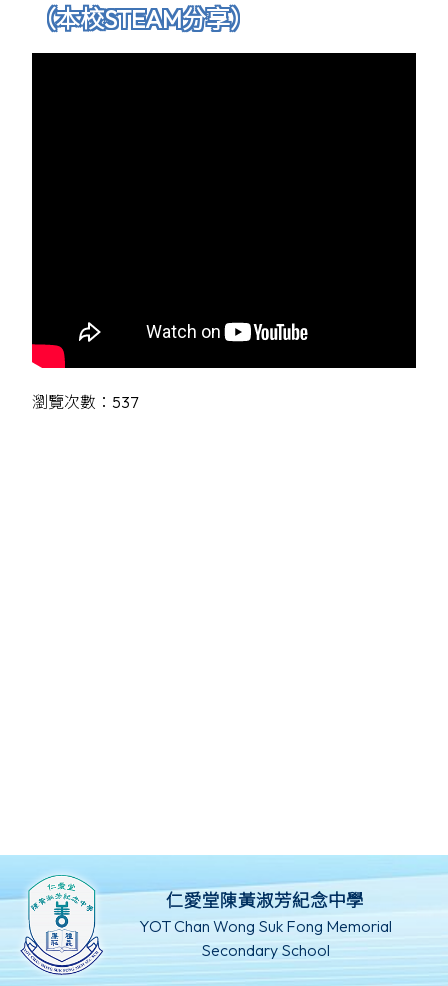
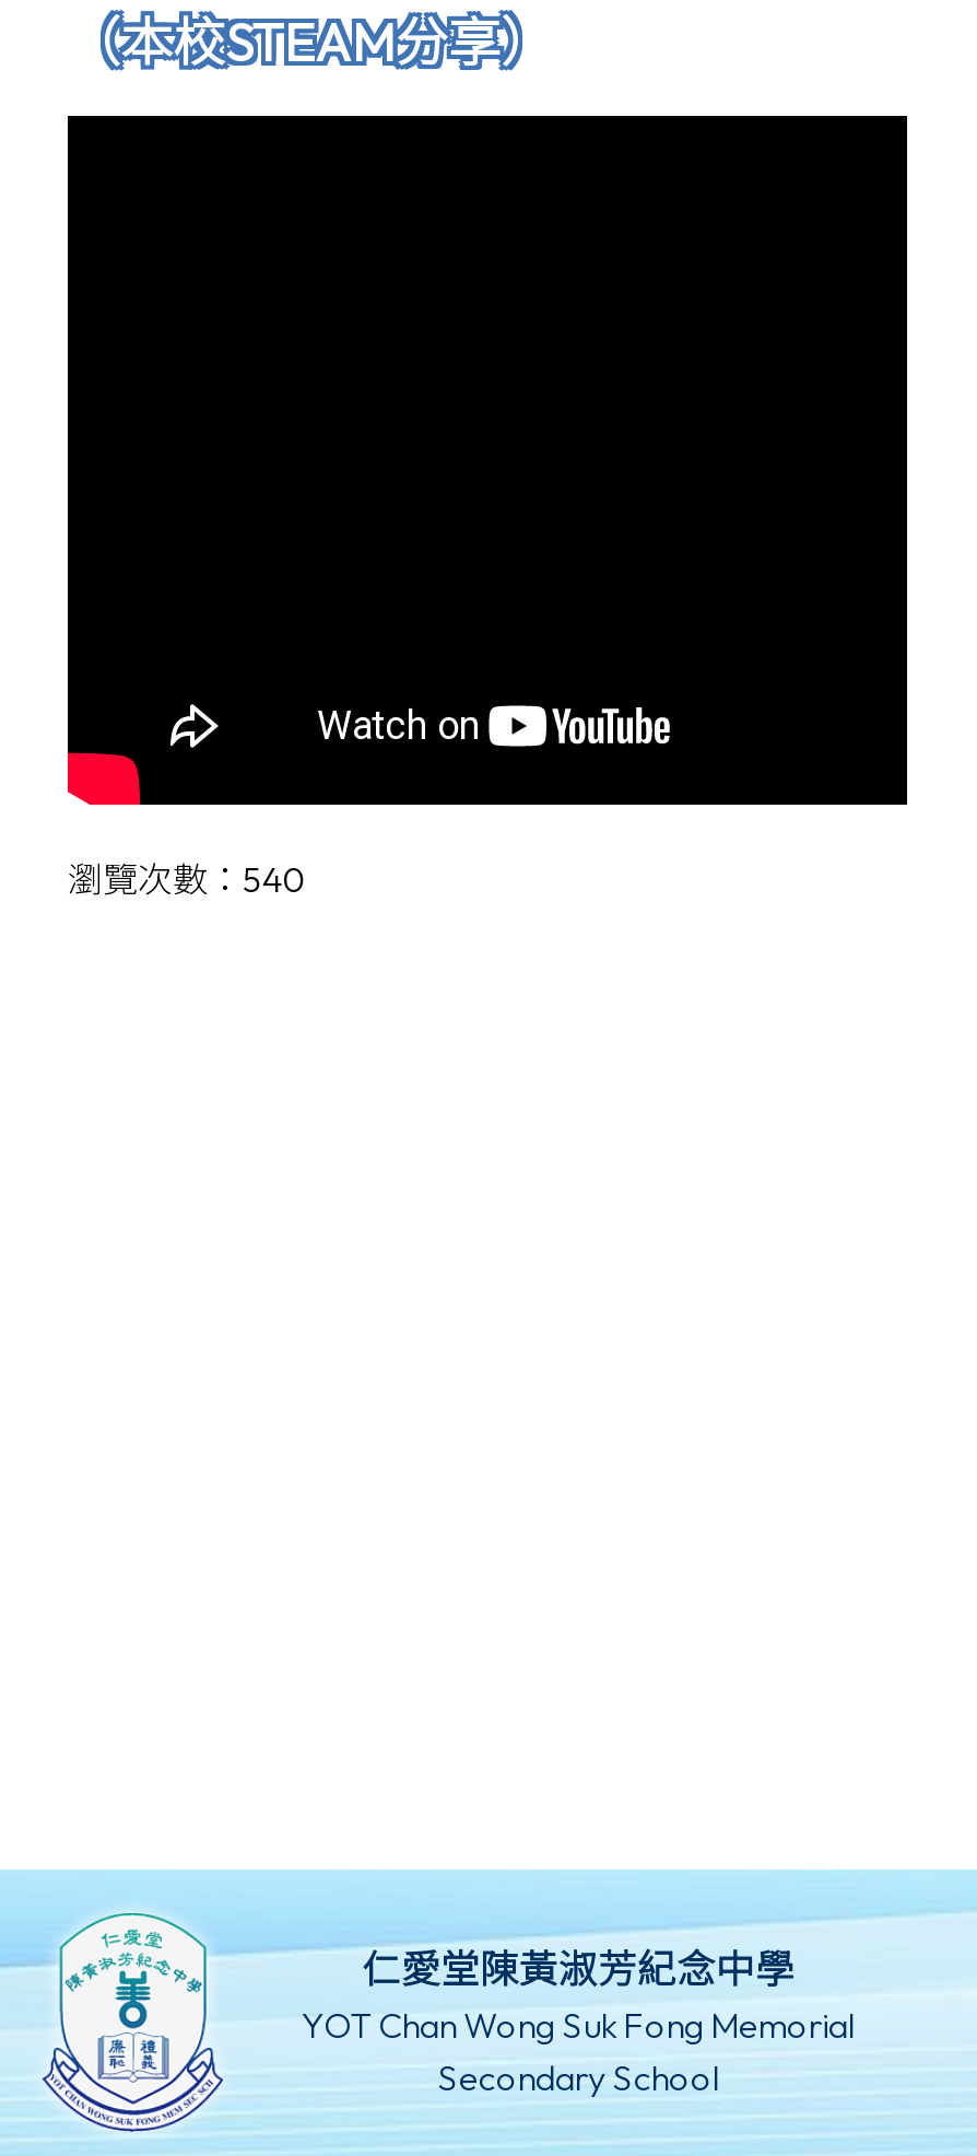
[32,392,138,412] 瀏覽次數：537 -> [68,857,306,901] 瀏覽次數：540

